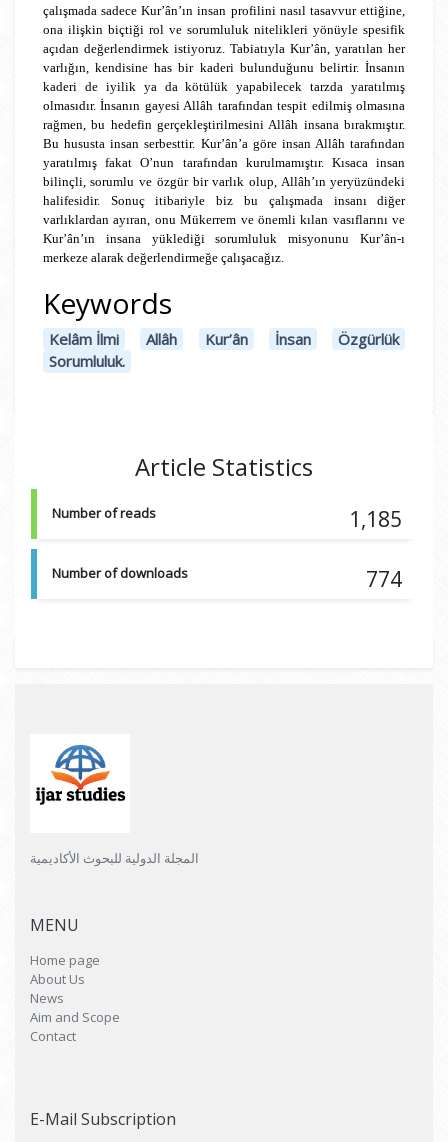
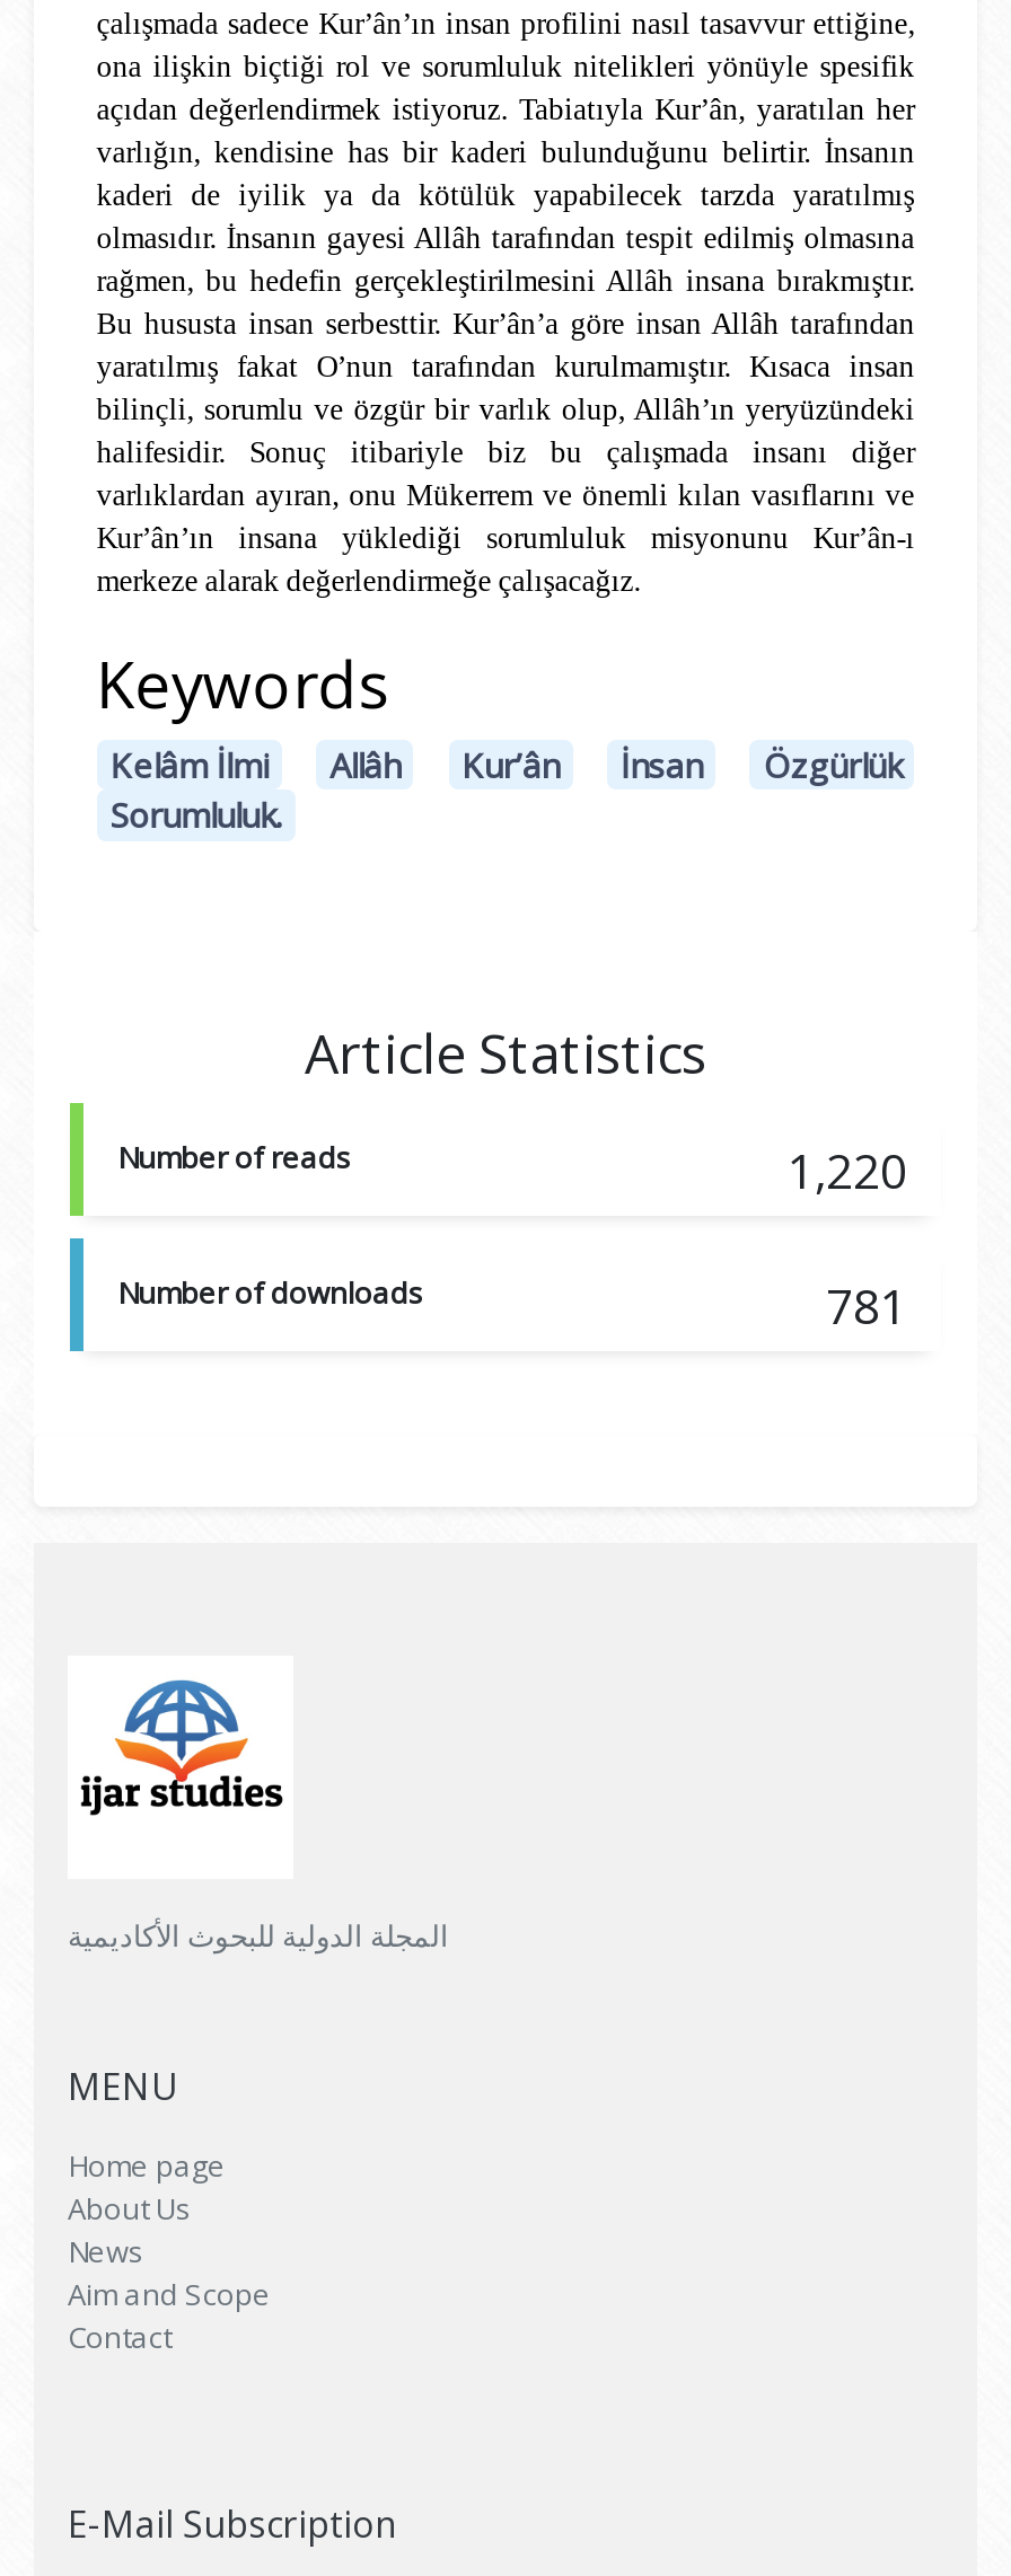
[349,505,402,533] 1,185 -> [788,1139,907,1202] 1,220
[366,565,402,593] 774 -> [826,1274,907,1337] 781

